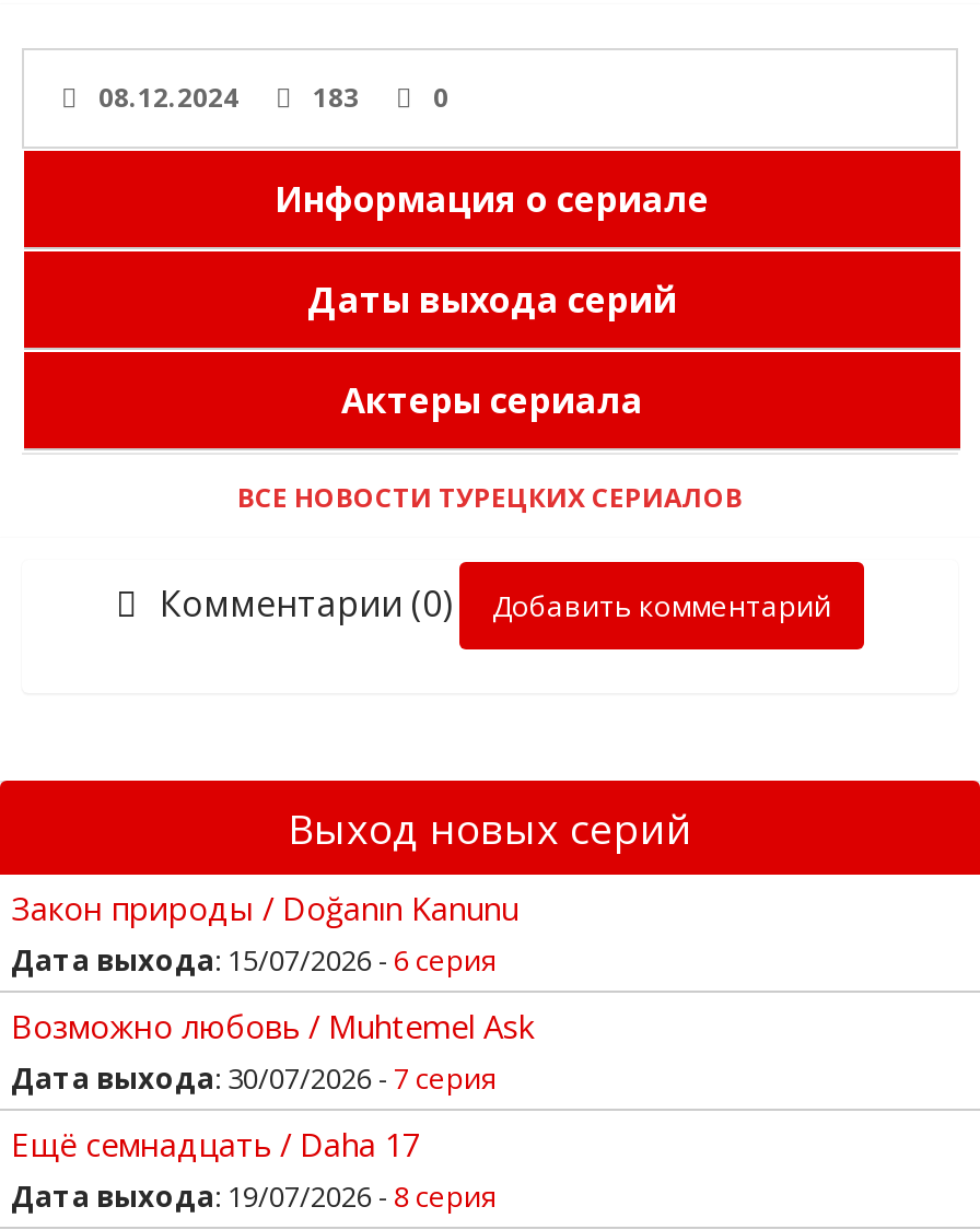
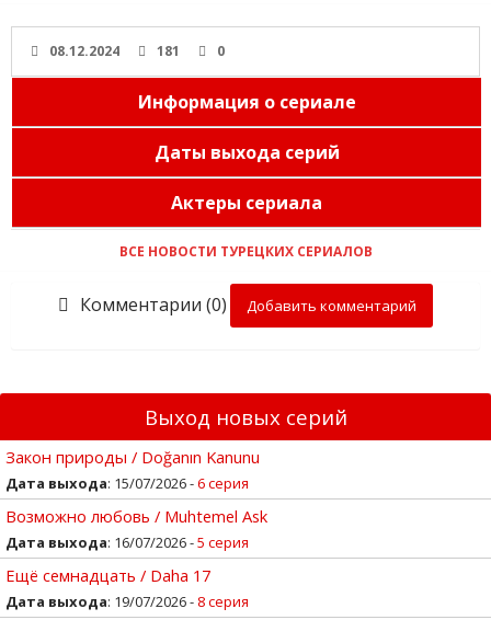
[98,79,448,116] 08.12.2024 183 0 -> [49,42,225,60] 08.12.2024 181 0
[11,1058,497,1098] Дата выхода: 30/07/2026 - 7 серия -> [5,532,249,552] Дата выхода: 16/07/2026 - 5 серия

